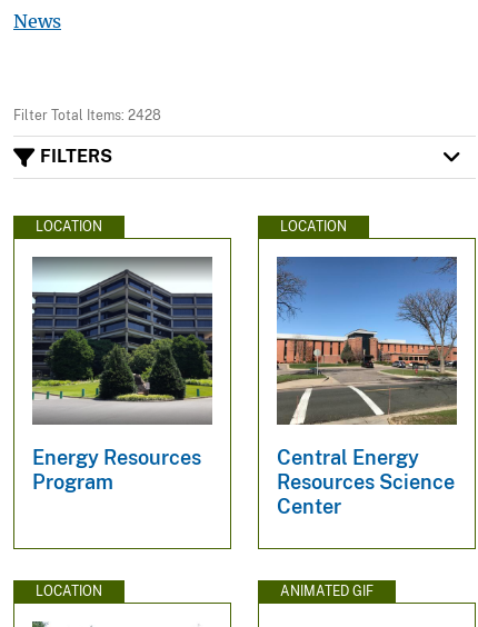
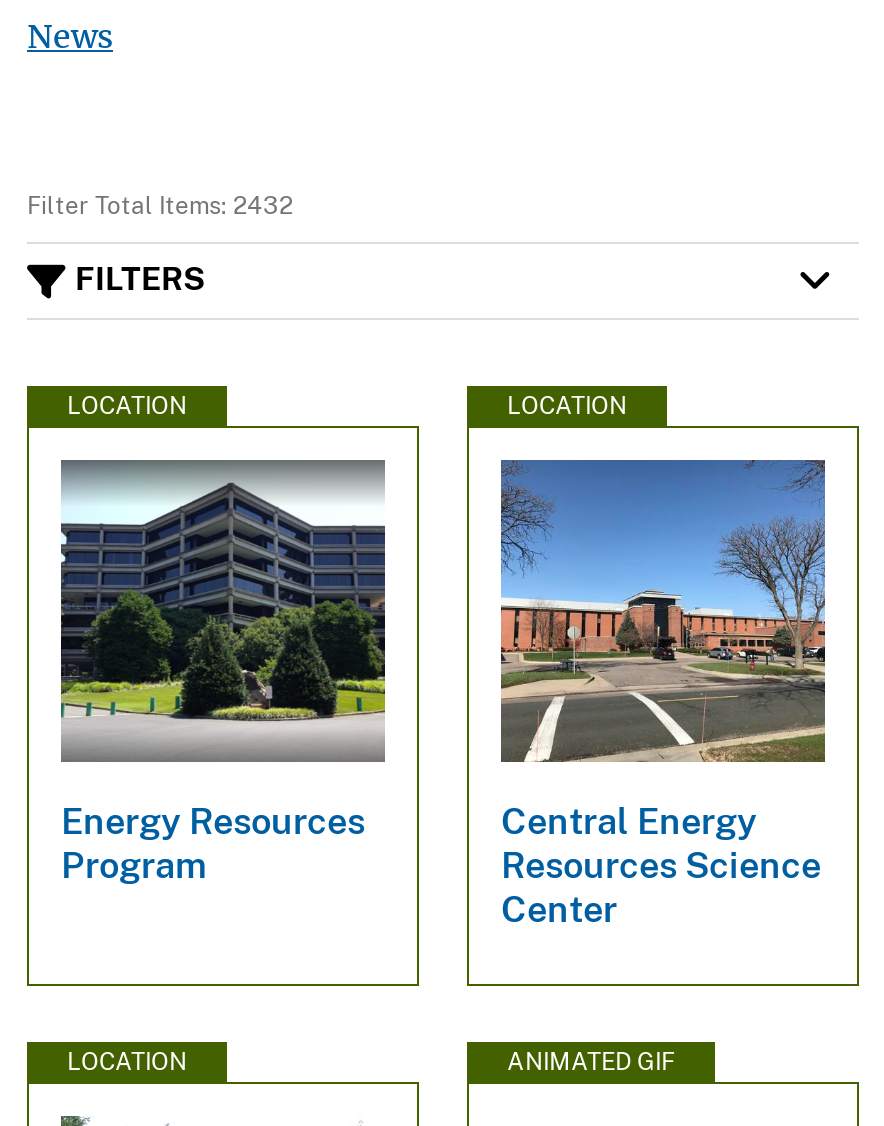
[13,108,161,123] Filter Total Items: 2428 -> [27,192,293,220] Filter Total Items: 2432

